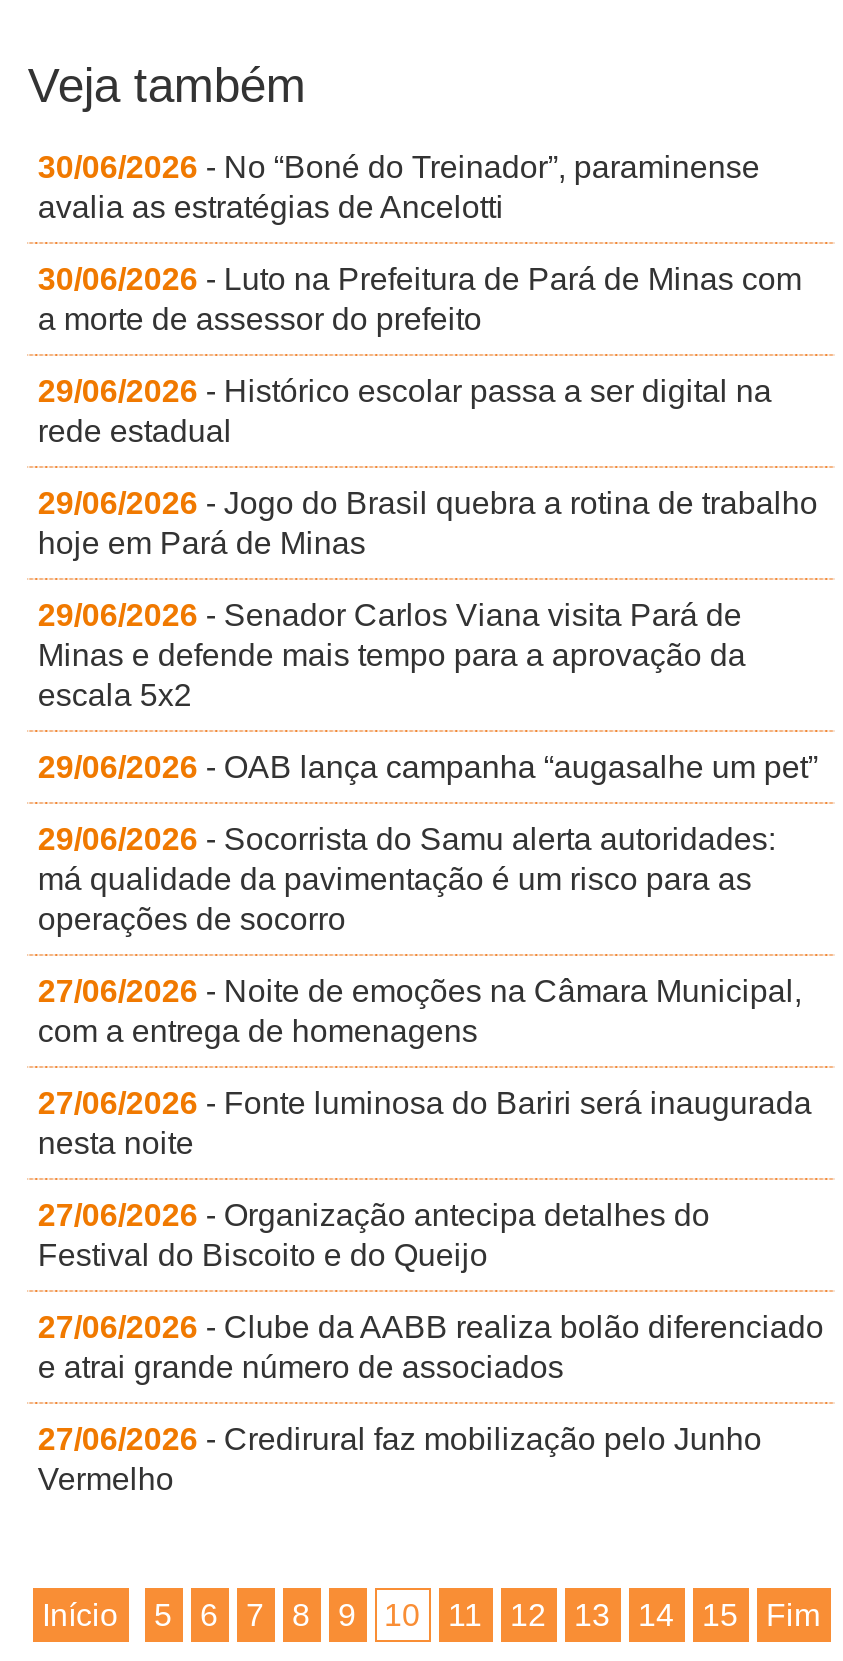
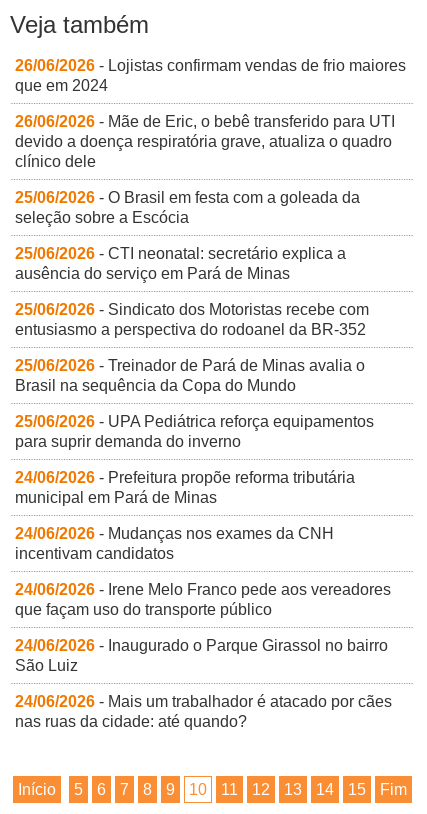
[38,150,760,224] 30/06/2026 - No “Boné do Treinador”, paraminense | avalia as estratégias de Ancelotti -> [15,57,406,94] 26/06/2026 - Lojistas confirmam vendas de frio maiores | que em 2024
[38,262,802,336] 30/06/2026 - Luto na Prefeitura de Pará de Minas com | a morte de assessor do prefeito -> [15,113,395,170] 26/06/2026 - Mãe de Eric, o bebê transferido para UTI | devido a doença respiratória grave, atualiza o quadro | clínico dele
[38,374,772,448] 29/06/2026 - Histórico escolar passa a ser digital na | rede estadual -> [15,189,360,226] 25/06/2026 - O Brasil em festa com a goleada da | seleção sobre a Escócia
[38,486,818,560] 29/06/2026 - Jogo do Brasil quebra a rotina de trabalho | hoje em Pará de Minas -> [15,245,346,282] 25/06/2026 - CTI neonatal: secretário explica a | ausência do serviço em Pará de Minas
[38,598,746,712] 29/06/2026 - Senador Carlos Viana visita Pará de | Minas e defende mais tempo para a aprovação da | escala 5x2 -> [15,301,369,338] 25/06/2026 - Sindicato dos Motoristas recebe com | entusiasmo a perspectiva do rodoanel da BR-352
[38,750,818,784] 29/06/2026 - OAB lança campanha “augasalhe um pet” -> [15,357,365,394] 25/06/2026 - Treinador de Pará de Minas avalia o | Brasil na sequência da Copa do Mundo
[38,822,776,936] 29/06/2026 - Socorrista do Samu alerta autoridades: | má qualidade da pavimentação é um risco para as | operações de socorro -> [15,413,374,450] 25/06/2026 - UPA Pediátrica reforça equipamentos | para suprir demanda do inverno
[38,974,802,1048] 27/06/2026 - Noite de emoções na Câmara Municipal, | com a entrega de homenagens -> [15,469,355,506] 24/06/2026 - Prefeitura propõe reforma tributária | municipal em Pará de Minas
[38,1086,812,1160] 27/06/2026 - Fonte luminosa do Bariri será inaugurada | nesta noite -> [15,525,334,562] 24/06/2026 - Mudanças nos exames da CNH | incentivam candidatos
[38,1198,710,1272] 27/06/2026 - Organização antecipa detalhes do | Festival do Biscoito e do Queijo -> [15,581,391,618] 24/06/2026 - Irene Melo Franco pede aos vereadores | que façam uso do transporte público
[38,1310,824,1384] 27/06/2026 - Clube da AABB realiza bolão diferenciado | e atrai grande número de associados -> [15,637,388,674] 24/06/2026 - Inaugurado o Parque Girassol no bairro | São Luiz
[38,1422,762,1496] 27/06/2026 - Credirural faz mobilização pelo Junho | Vermelho -> [15,693,392,730] 24/06/2026 - Mais um trabalhador é atacado por cães | nas ruas da cidade: até quando?

